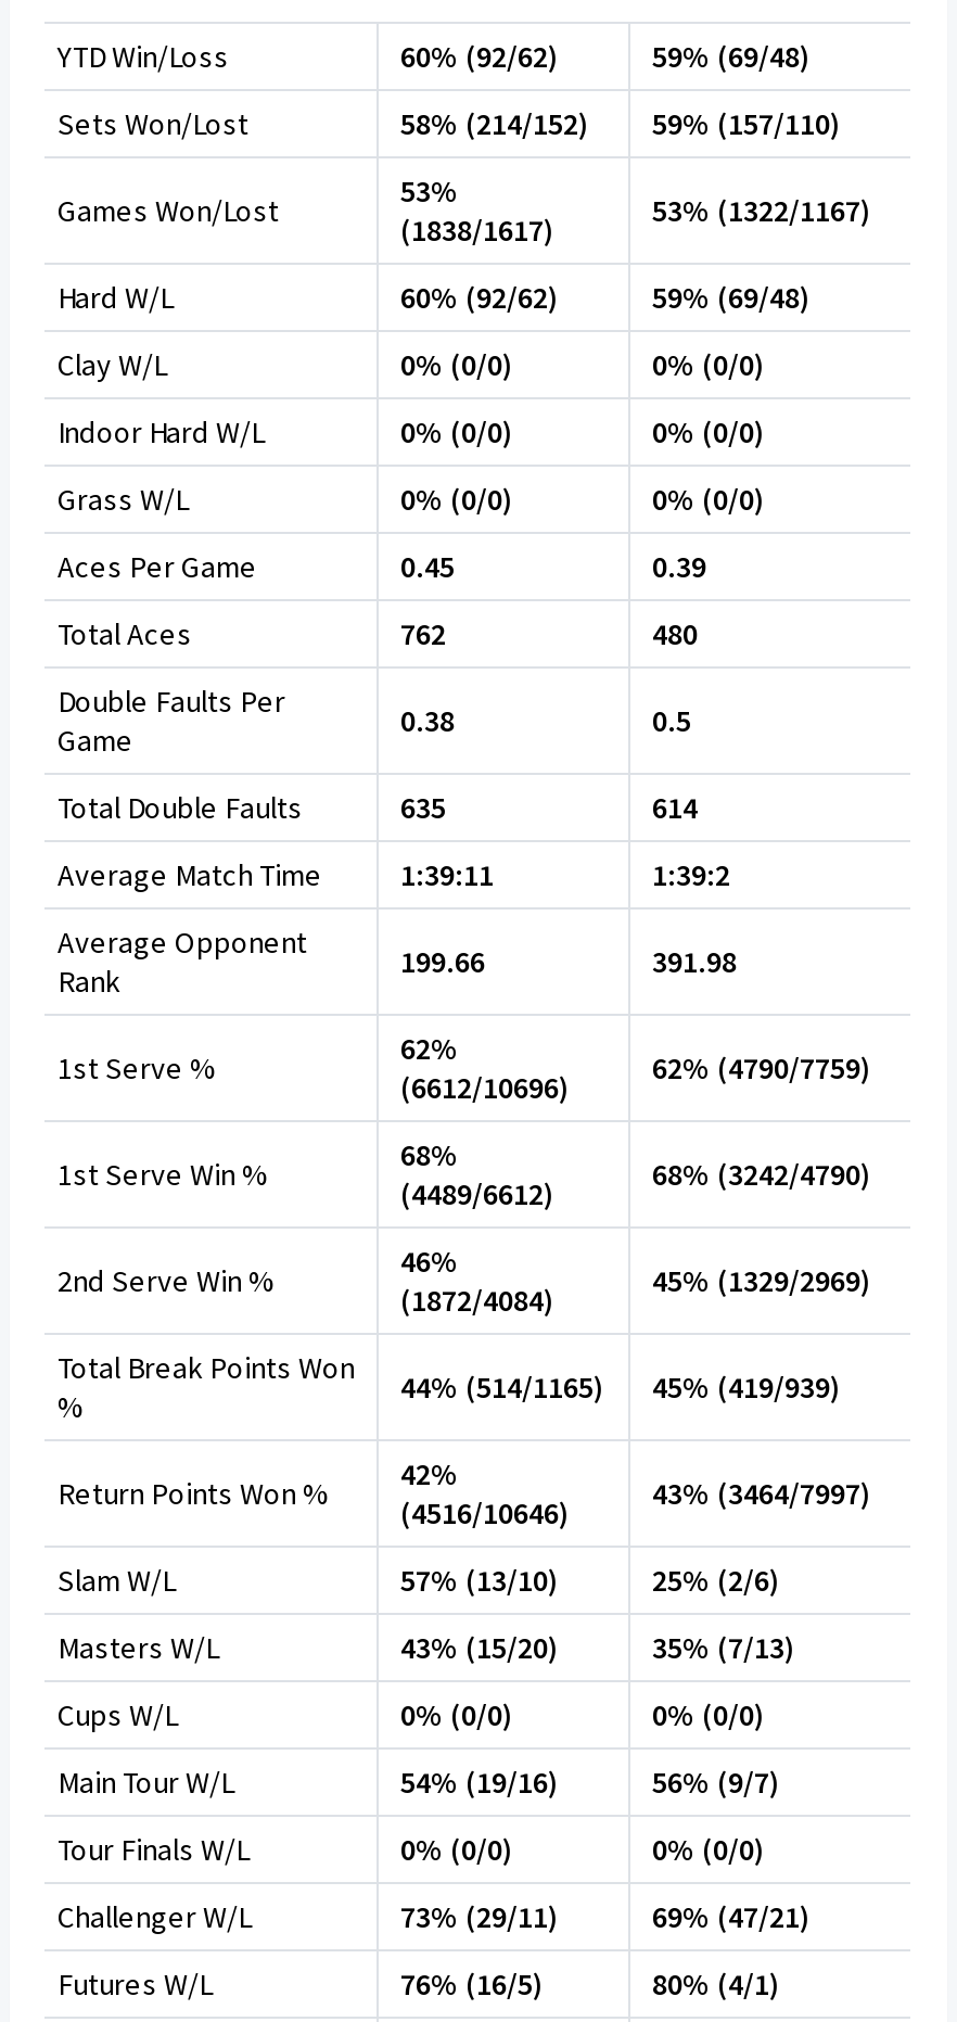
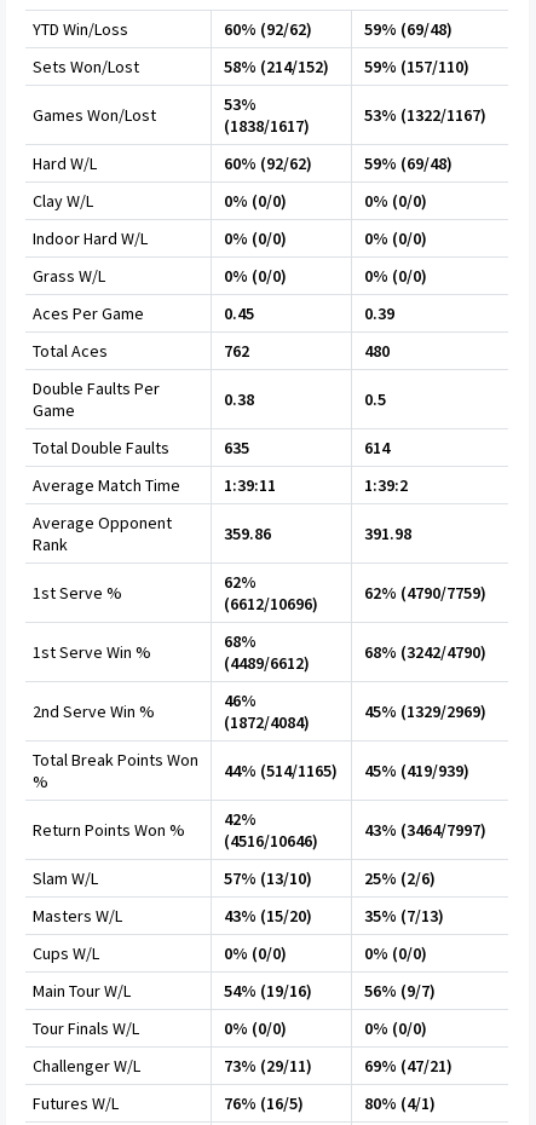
[400,942,485,981] 199.66 -> [224,523,271,544] 359.86

